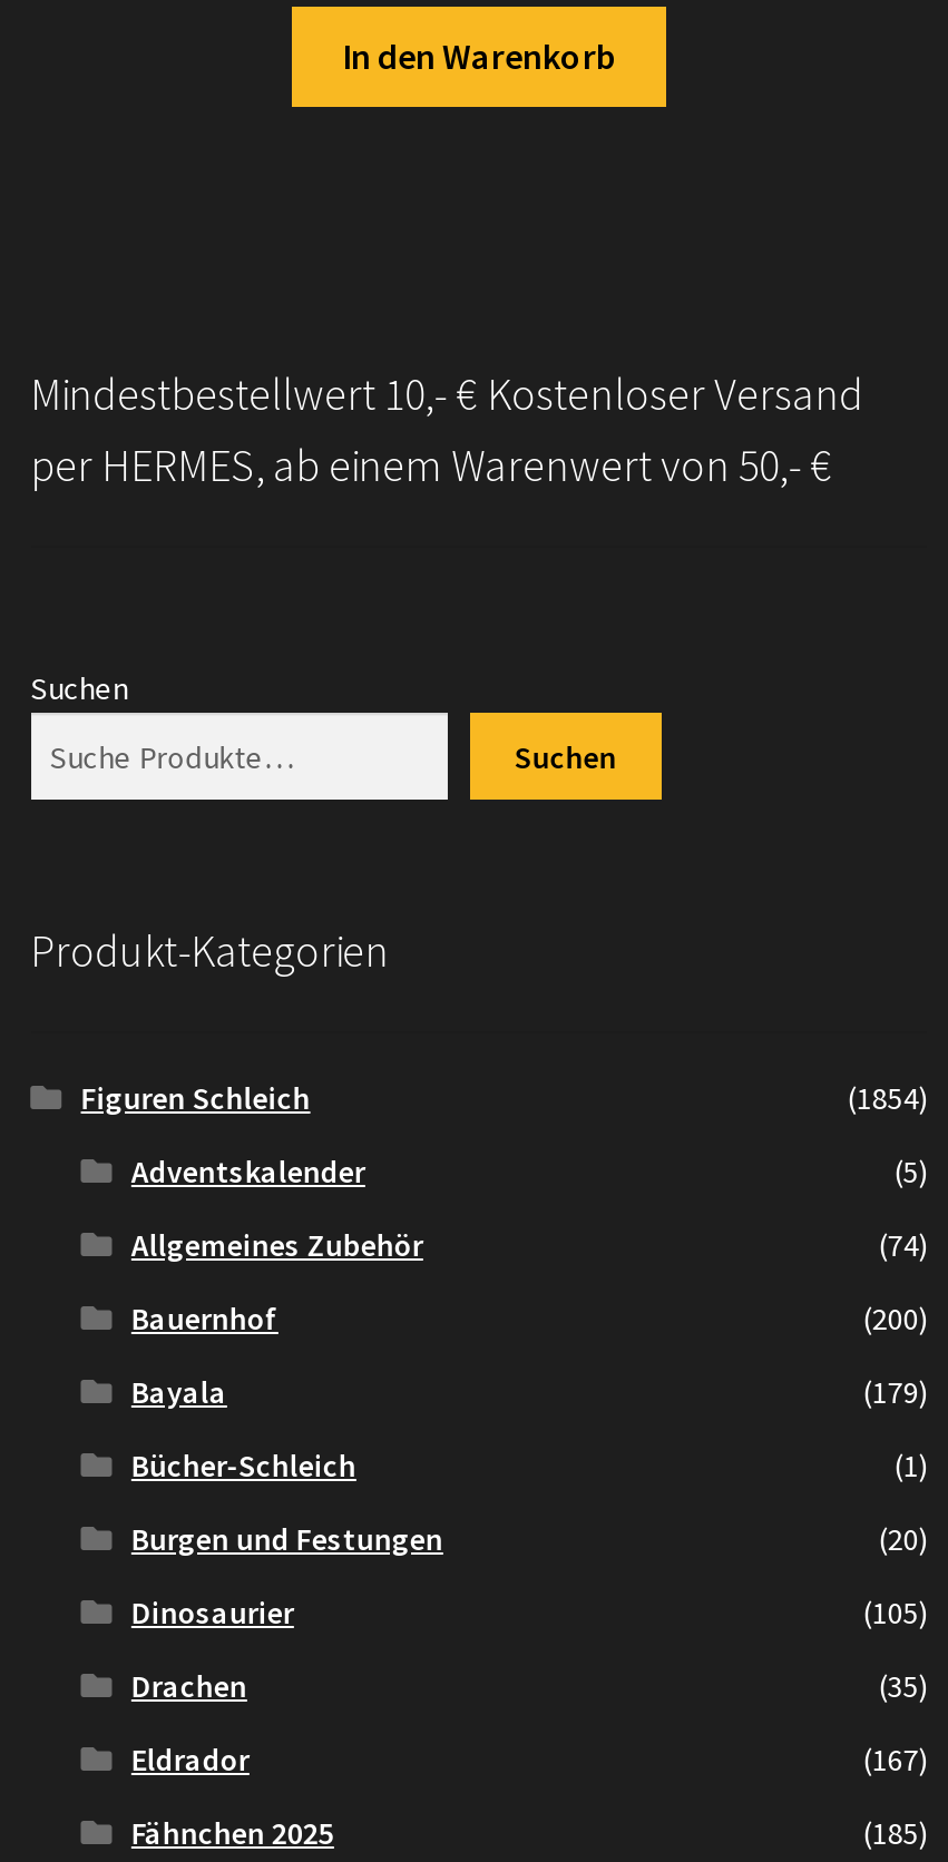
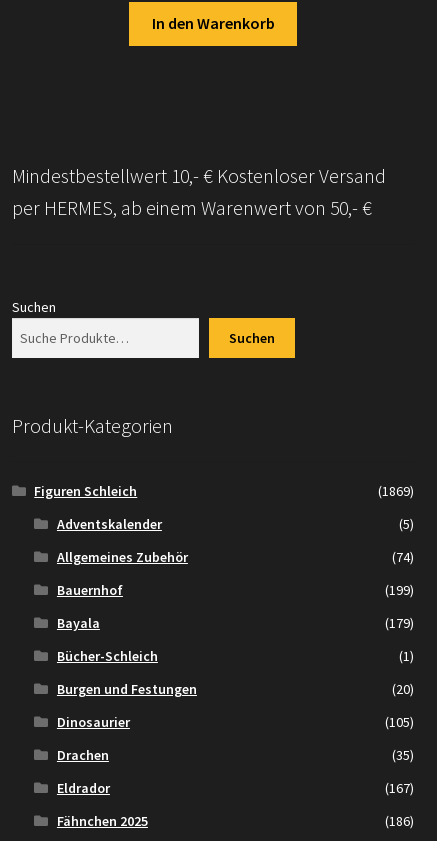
[848,1077,928,1117] (1854) -> [378,482,414,500] (1869)
[863,1298,928,1338] (200) -> [385,581,414,599] (199)
[863,1812,928,1852] (185) -> [385,812,414,830] (186)

